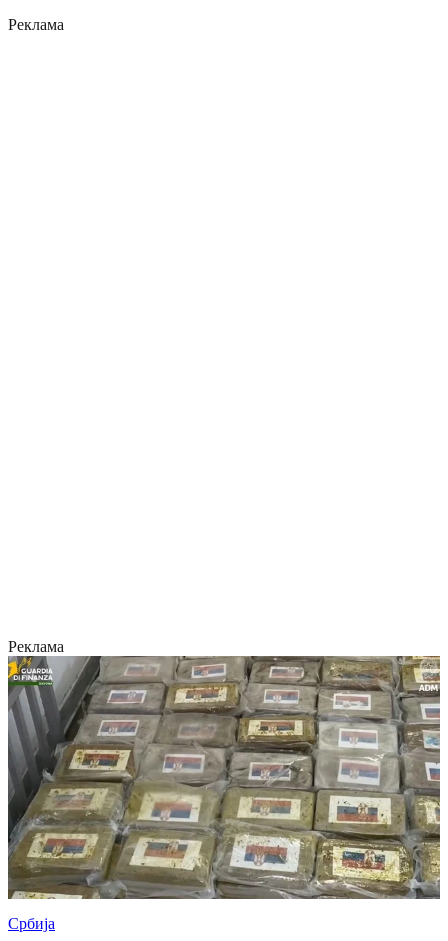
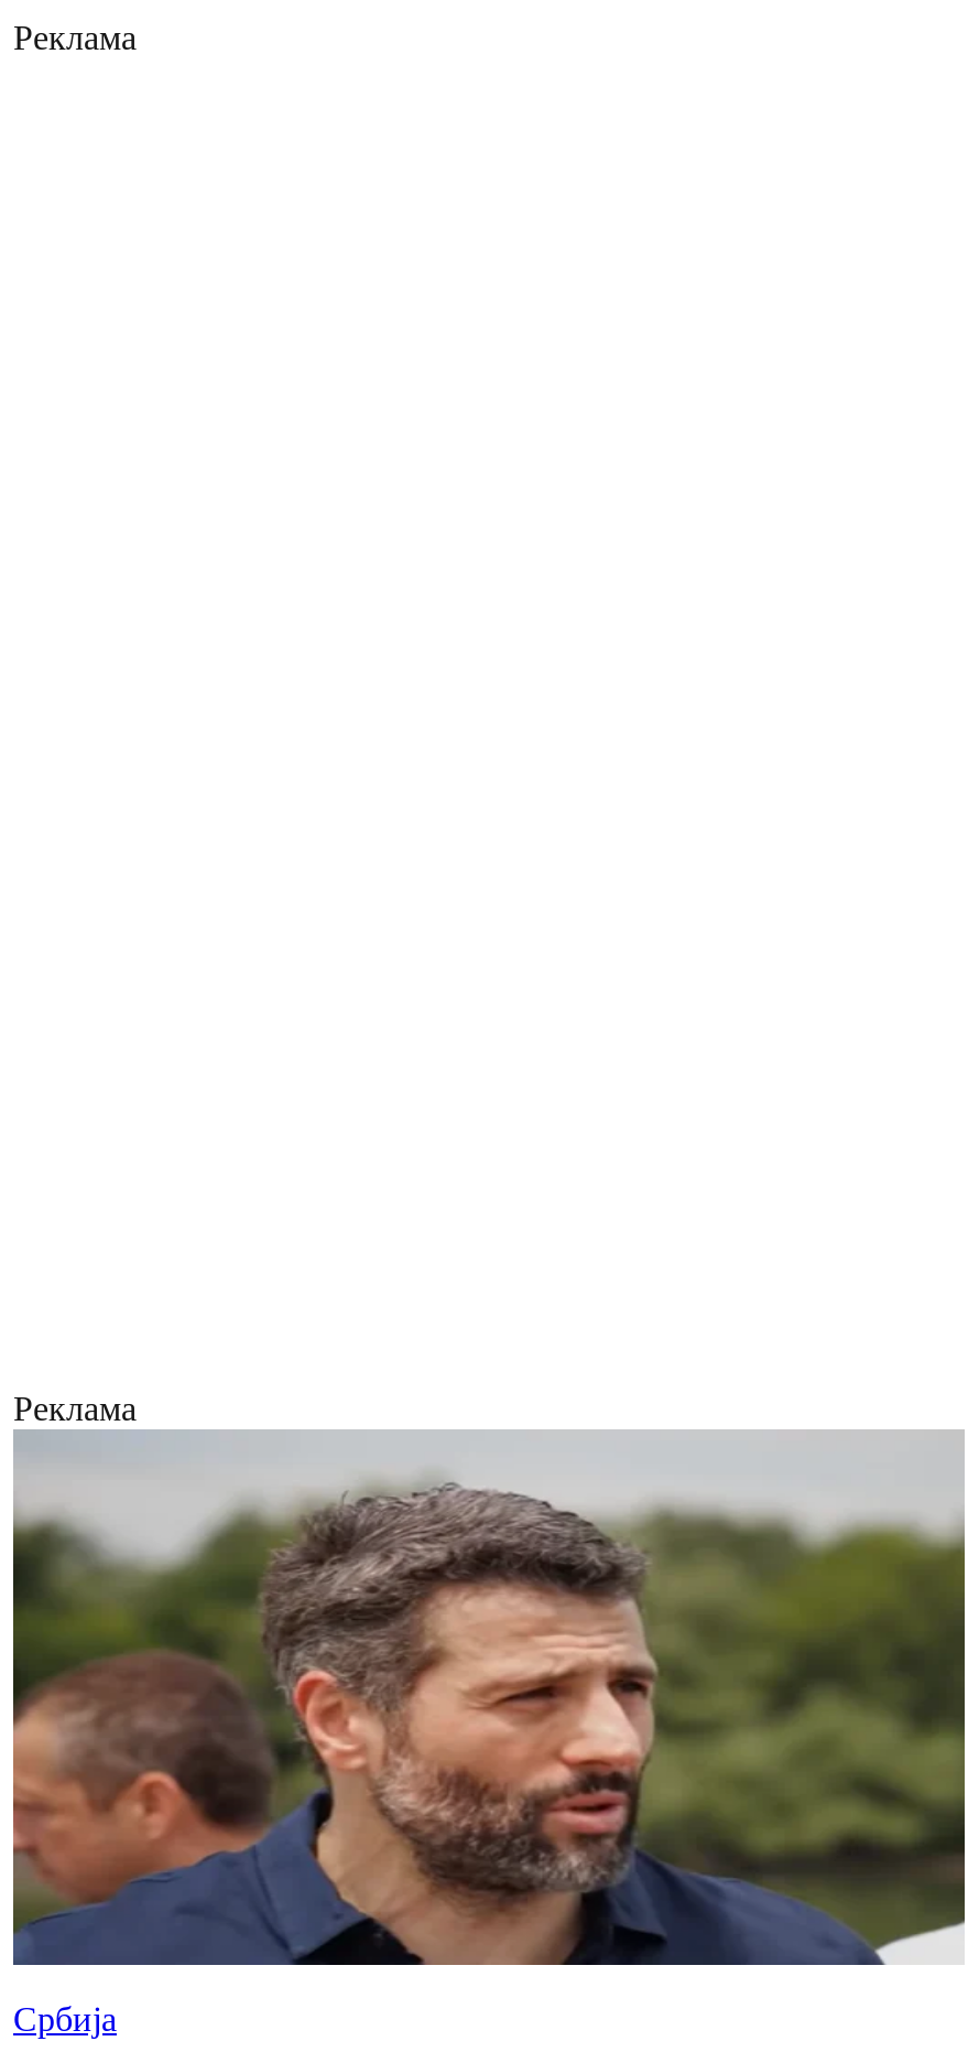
[7,655,441,900] [image] -> [11,1432,967,1967] [image]

